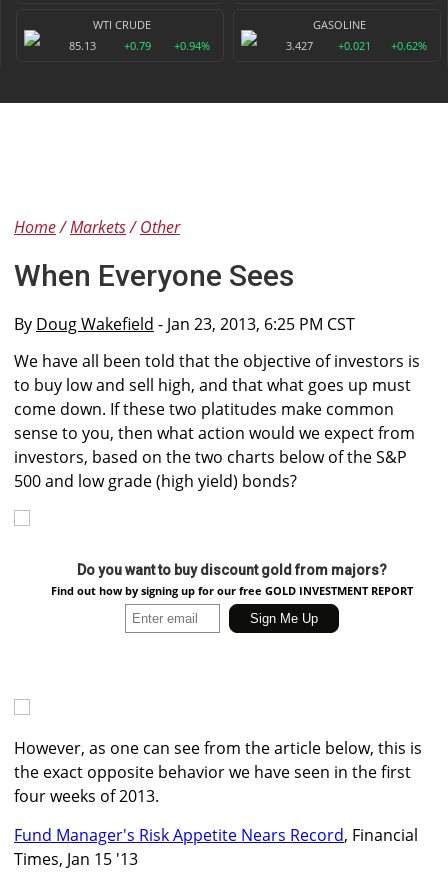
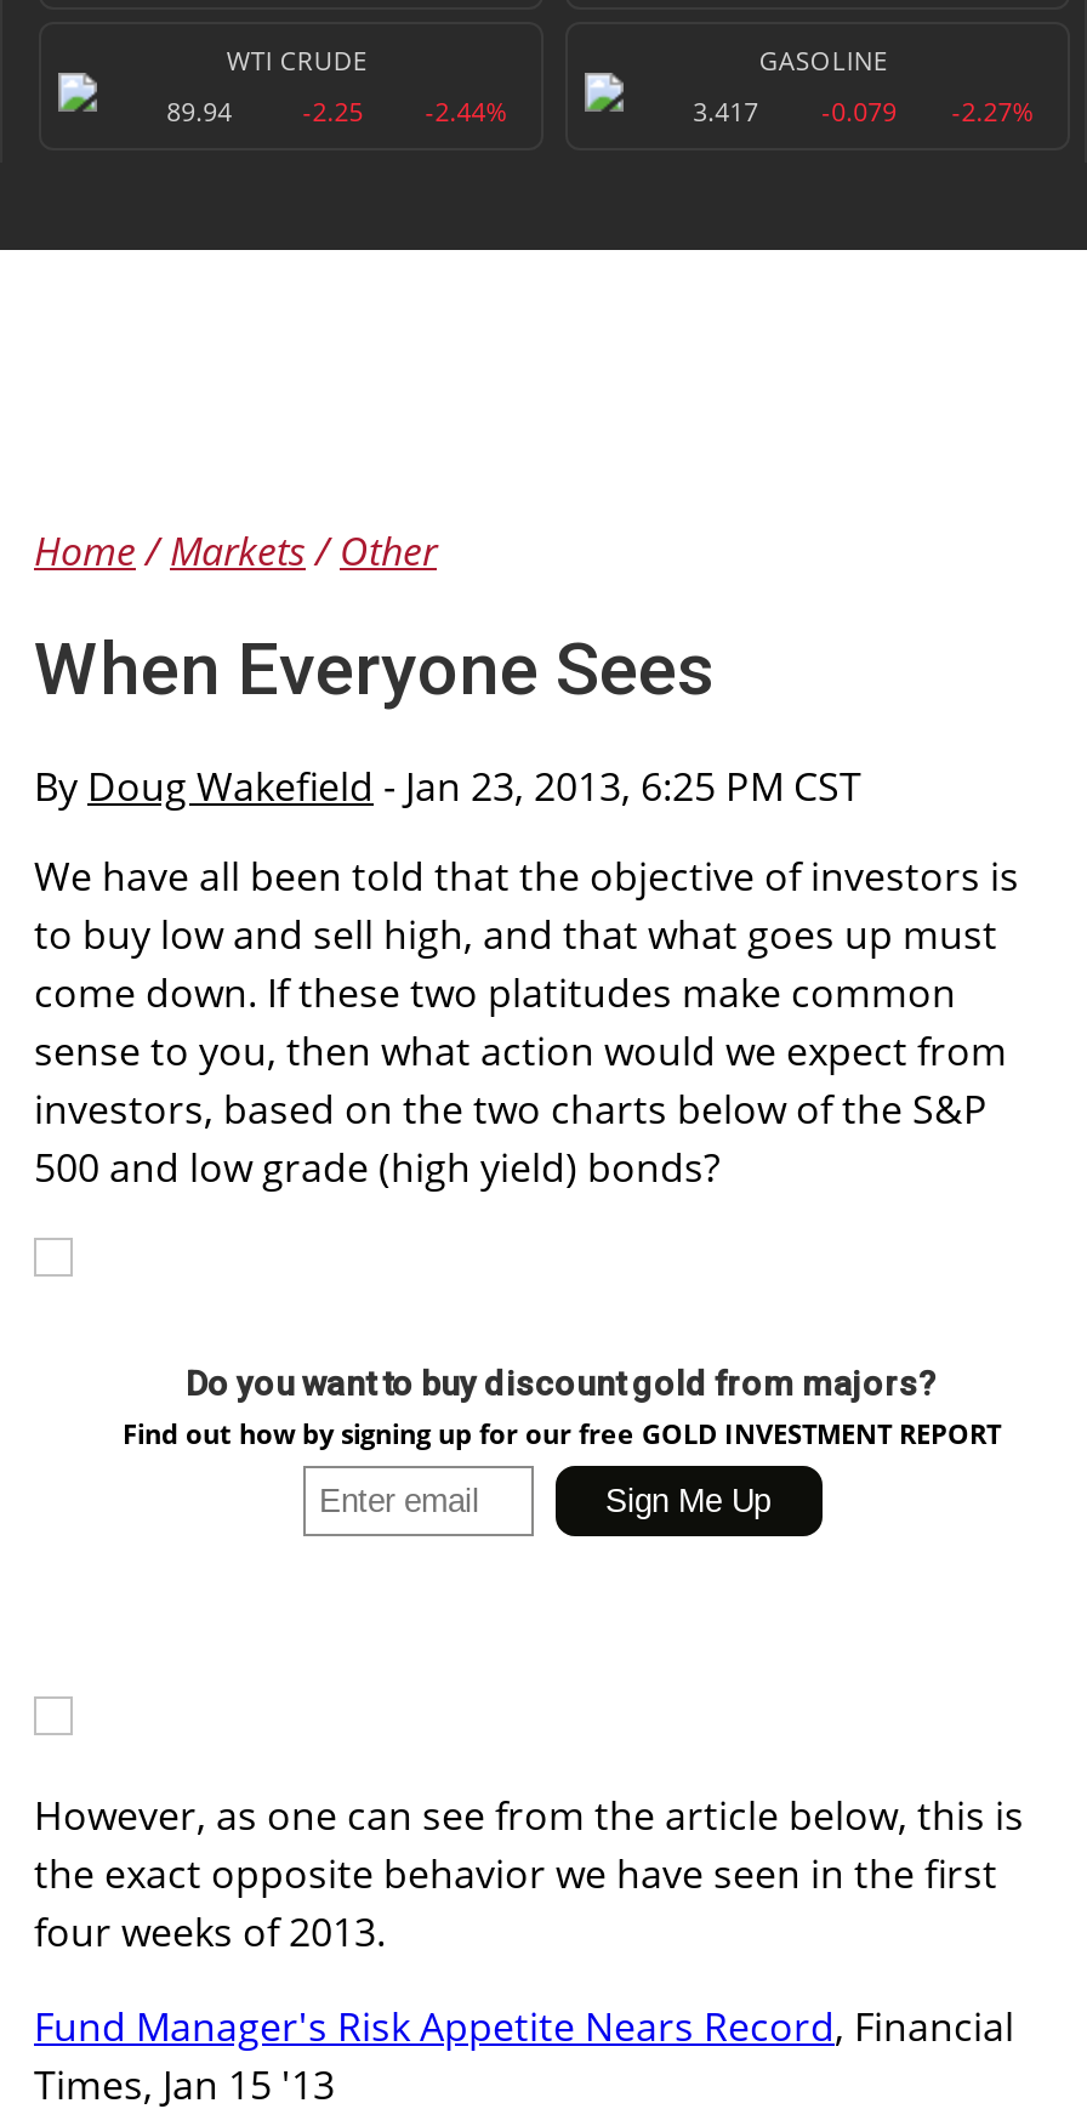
[69,39,96,53] 85.13 -> [167,95,232,129] 89.94
[124,39,151,53] +0.79 -> [303,95,363,129] -2.25
[174,39,210,53] +0.94% -> [425,95,508,129] -2.44%
[286,39,313,53] 3.427 -> [693,95,759,129] 3.417
[338,39,371,53] +0.021 -> [822,95,897,129] -0.079
[391,39,427,53] +0.62% -> [952,95,1034,129] -2.27%

